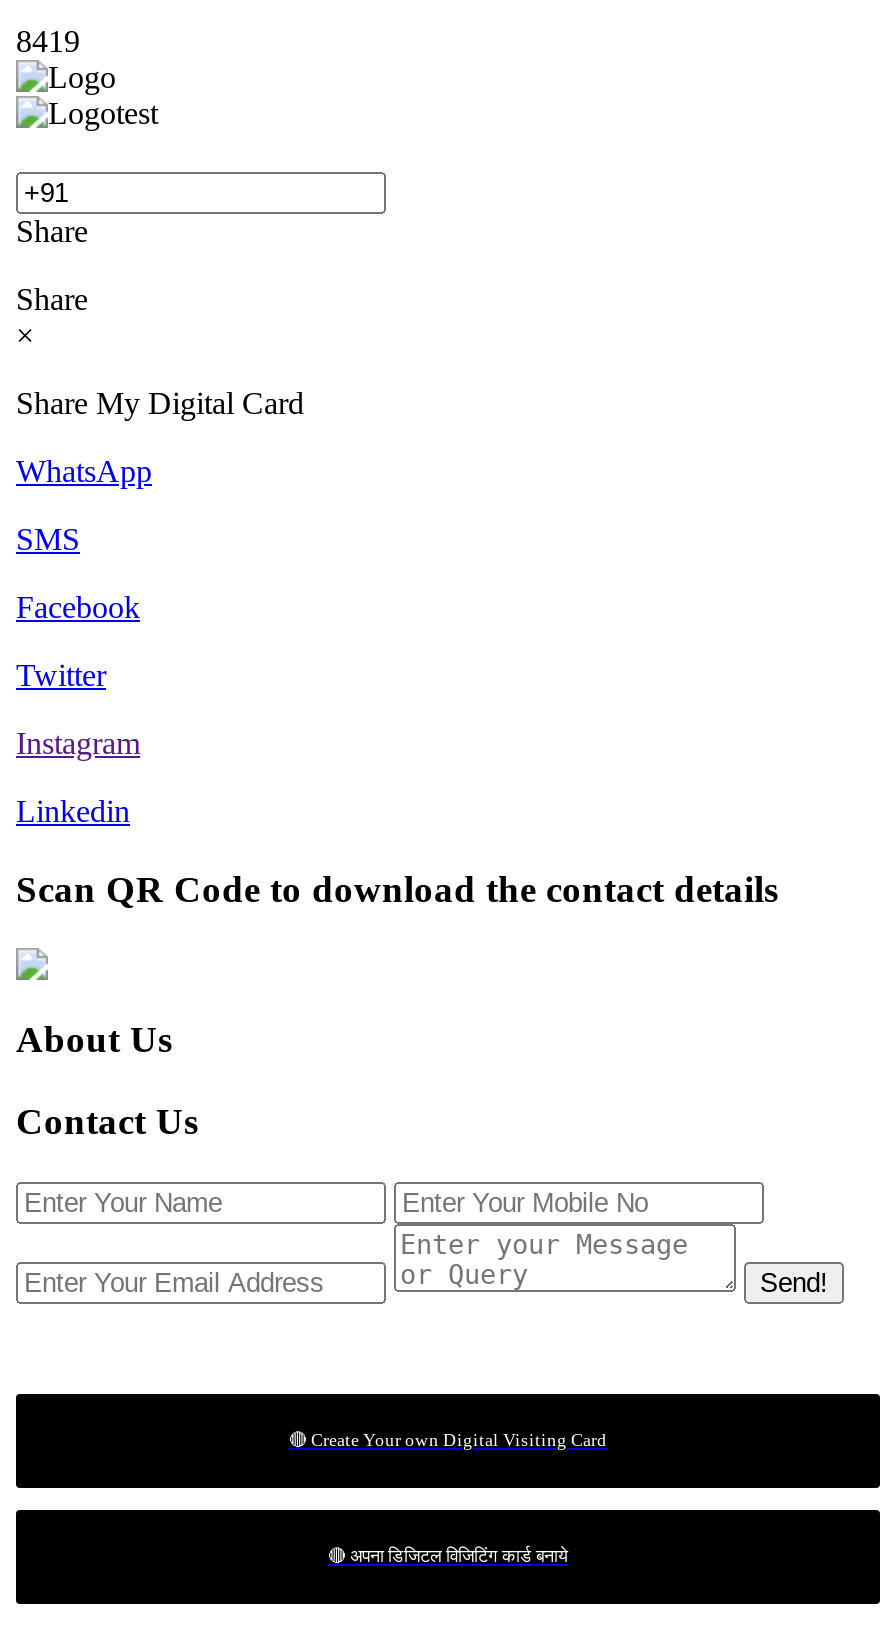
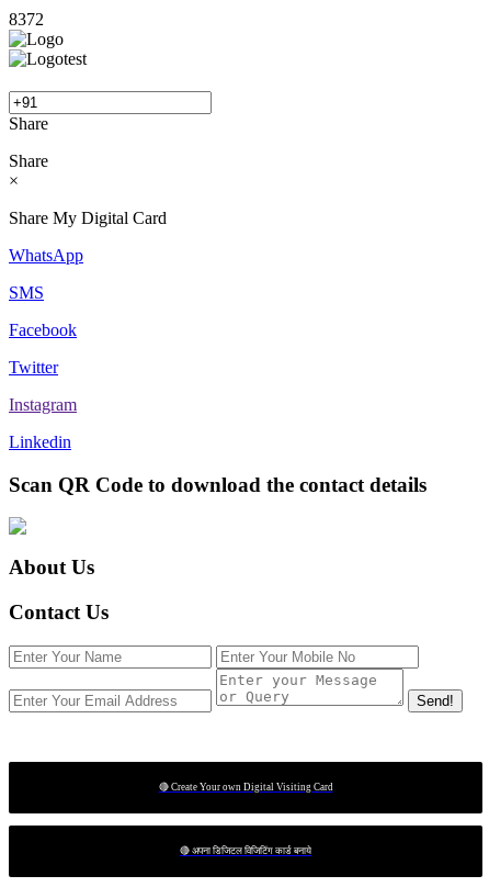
[16,24,80,58] 8419 -> [9,10,44,29] 8372

